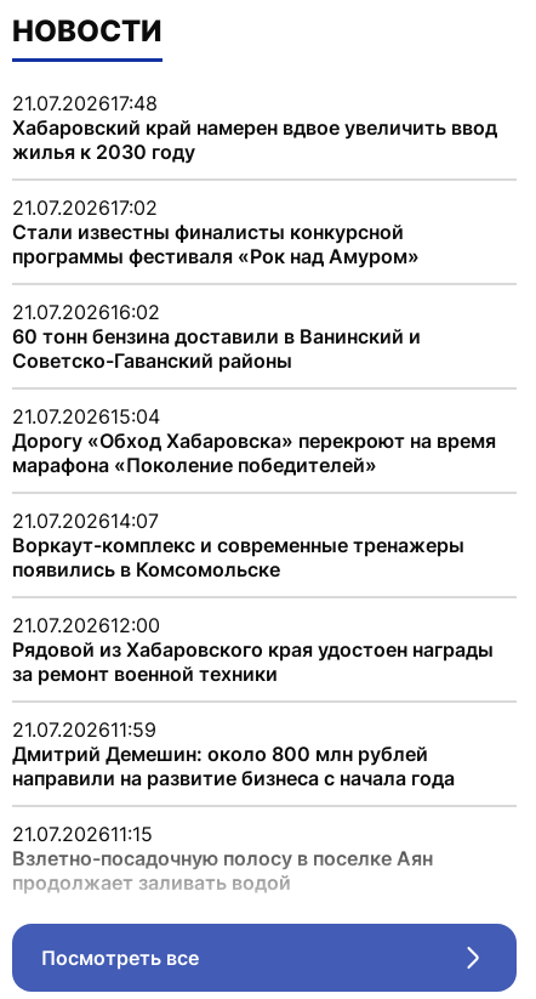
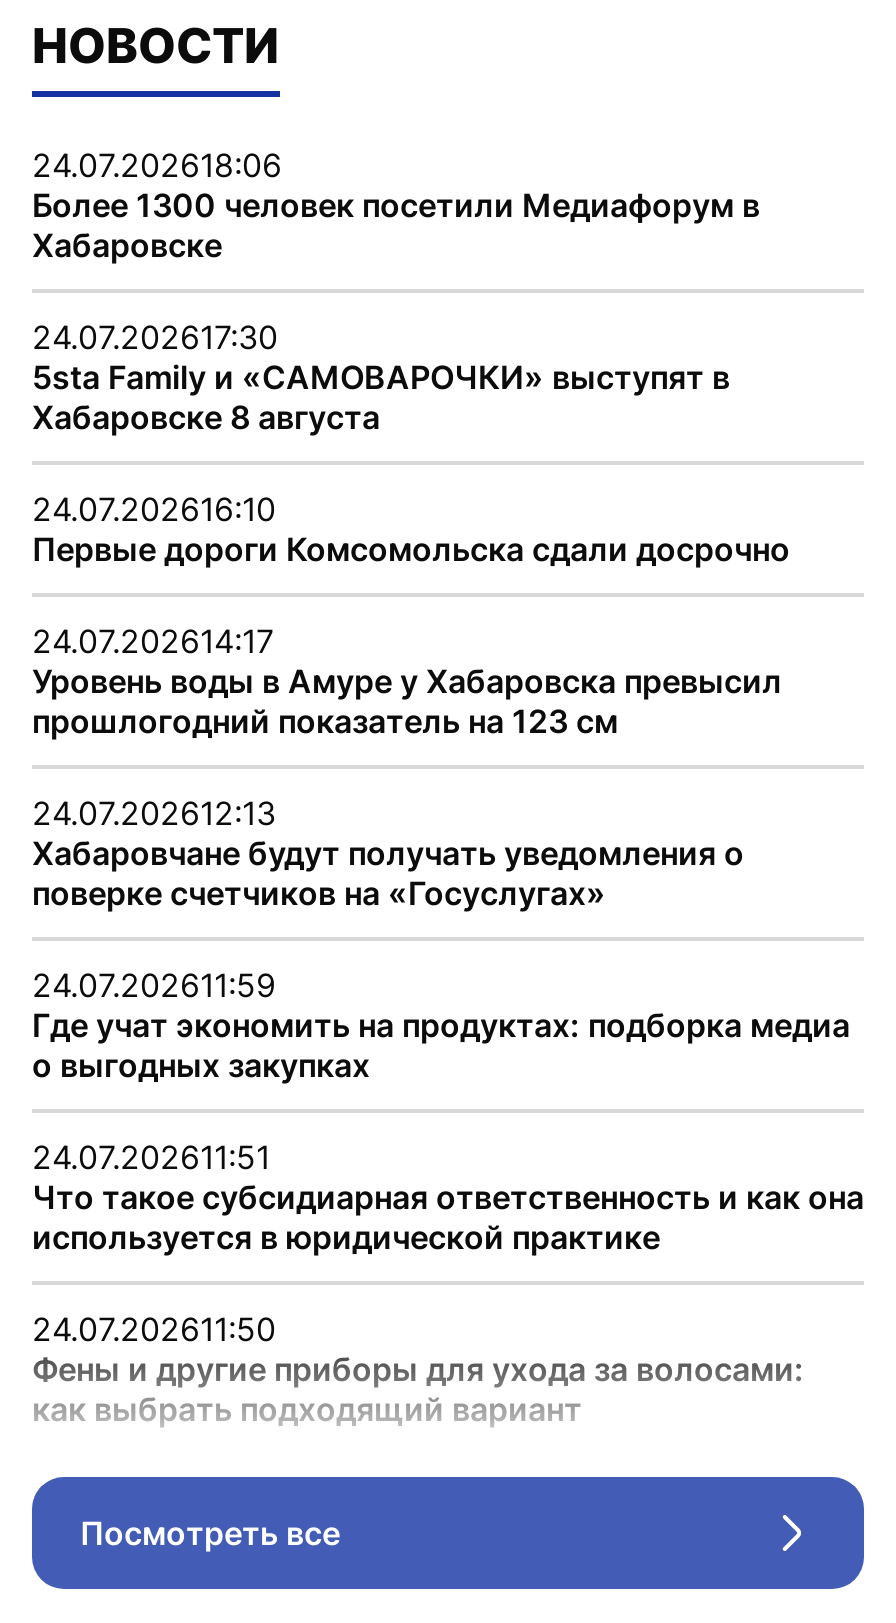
[12,90,497,163] 21.07.202617:48 | Хабаровский край намерен вдвое увеличить ввод | жилья к 2030 году -> [32,144,760,264] 24.07.202618:06 | Более 1300 человек посетили Медиафорум в | Хабаровске
[12,195,420,268] 21.07.202617:02 | Стали известны финалисты конкурсной | программы фестиваля «Рок над Амуром» -> [32,316,730,436] 24.07.202617:30 | 5sta Family и «САМОВАРОЧКИ» выступят в | Хабаровске 8 августа
[12,299,421,372] 21.07.202616:02 | 60 тонн бензина доставили в Ванинский и | Советско-Гаванский районы -> [32,488,790,568] 24.07.202616:10 | Первые дороги Комсомольска сдали досрочно
[12,404,496,476] 21.07.202615:04 | Дорогу «Обход Хабаровска» перекроют на время | марафона «Поколение победителей» -> [32,620,782,740] 24.07.202614:17 | Уровень воды в Амуре у Хабаровска превысил | прошлогодний показатель на 123 см
[12,508,464,581] 21.07.202614:07 | Воркаут-комплекс и современные тренажеры | появились в Комсомольске -> [32,792,744,912] 24.07.202612:13 | Хабаровчане будут получать уведомления о | поверке счетчиков на «Госуслугах»
[12,612,494,685] 21.07.202612:00 | Рядовой из Хабаровского края удостоен награды | за ремонт военной техники -> [32,964,850,1084] 24.07.202611:59 | Где учат экономить на продуктах: подборка медиа | о выгодных закупках
[12,717,455,790] 21.07.202611:59 | Дмитрий Демешин: около 800 млн рублей | направили на развитие бизнеса с начала года -> [32,1136,864,1256] 24.07.202611:51 | Что такое субсидиарная ответственность и как она | используется в юридической практике
[12,821,433,894] 21.07.202611:15 | Взлетно-посадочную полосу в поселке Аян | продолжает заливать водой -> [32,1308,804,1428] 24.07.202611:50 | Фены и другие приборы для ухода за волосами: | как выбрать подходящий вариант

